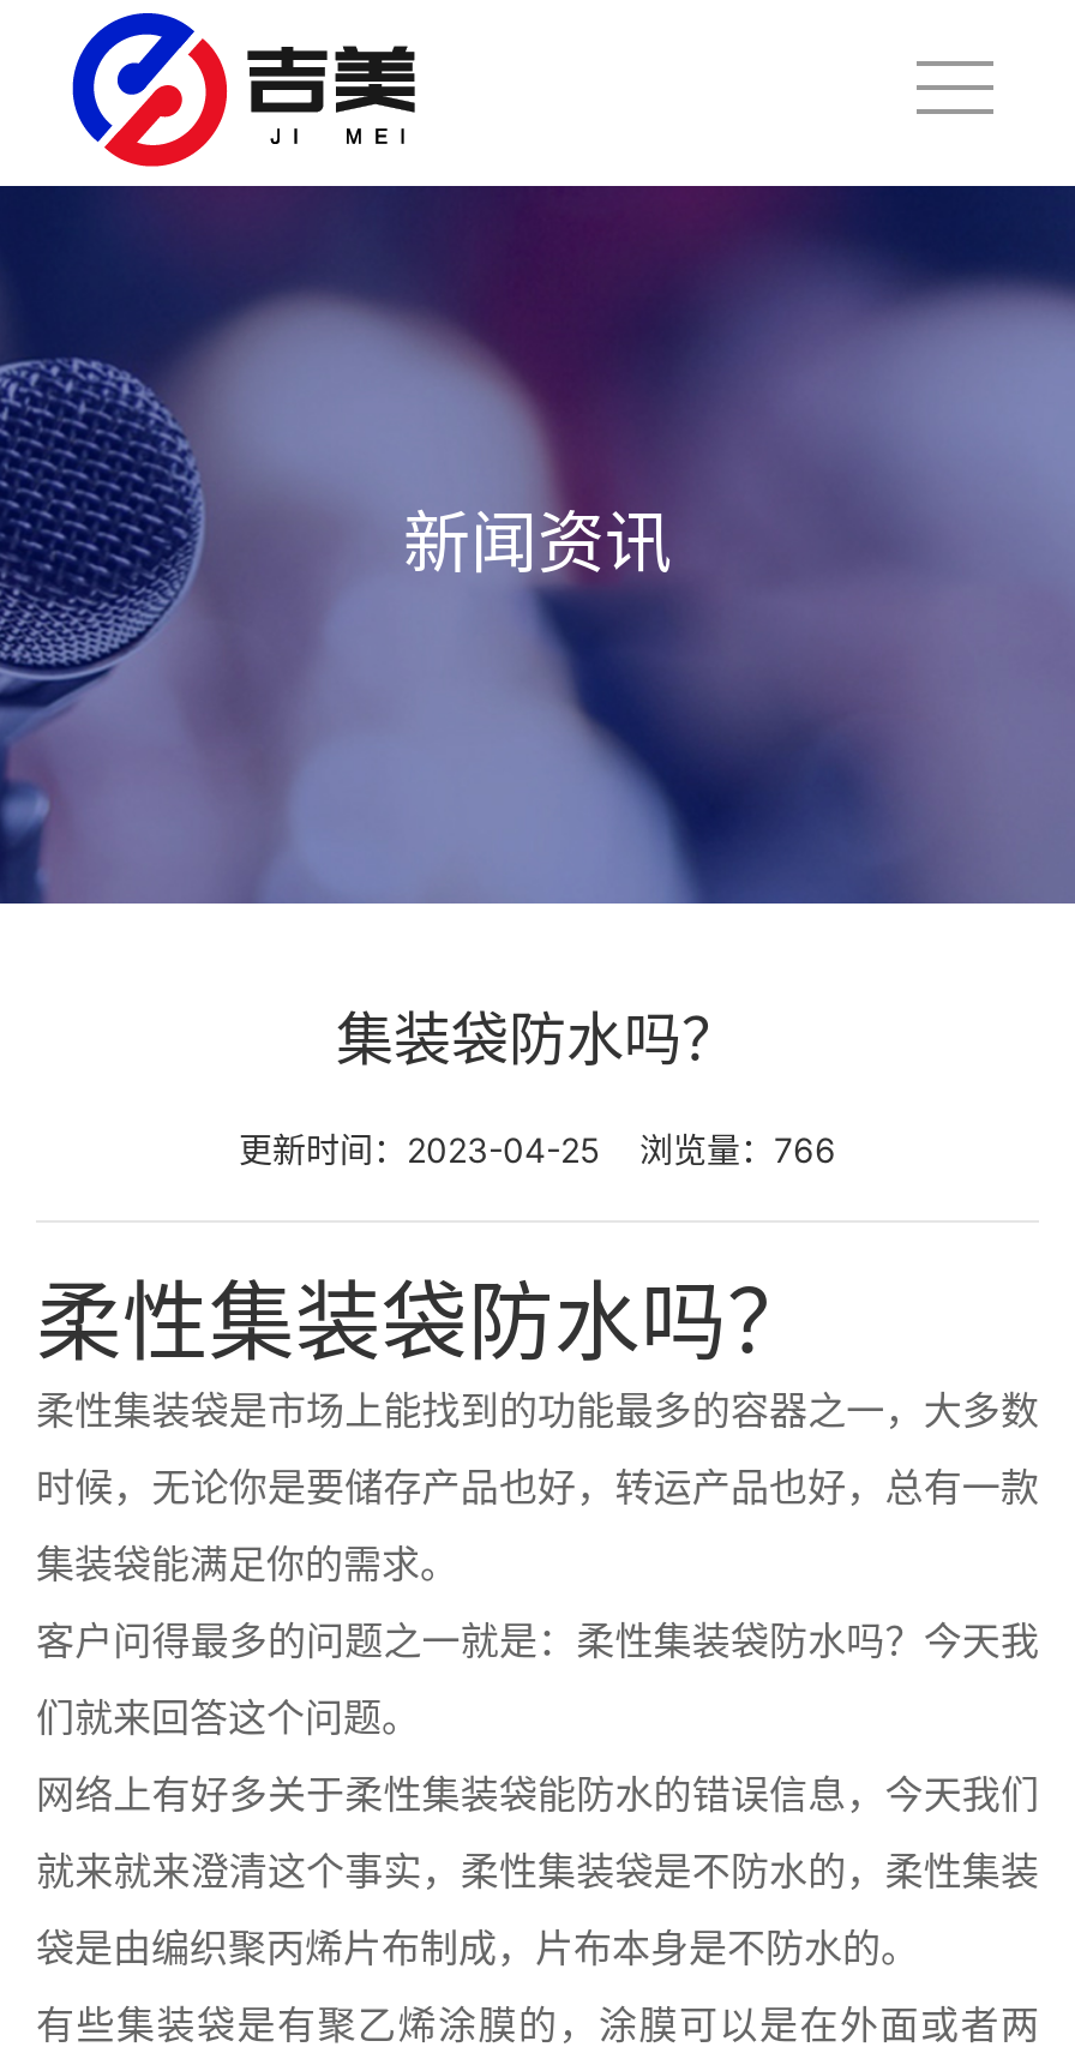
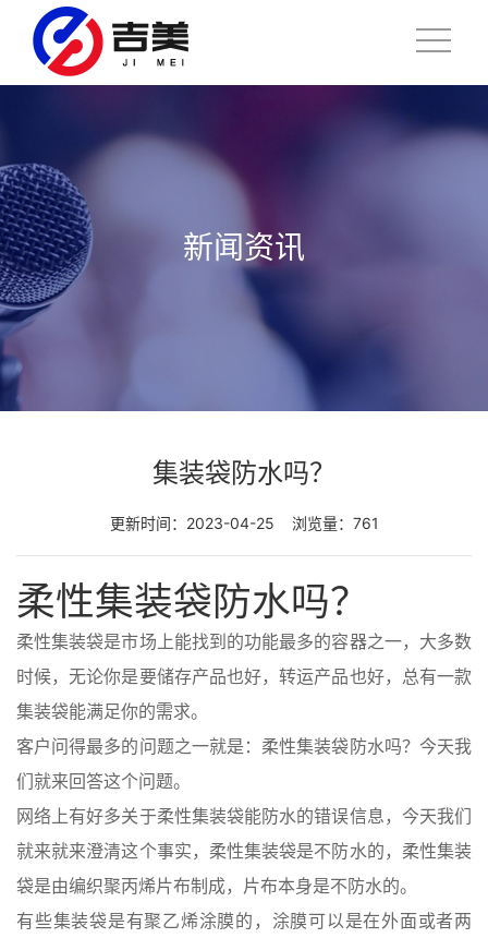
[239,1128,836,1169] 更新时间：2023-04-25 浏览量：766 -> [109,513,379,532] 更新时间：2023-04-25 浏览量：761

